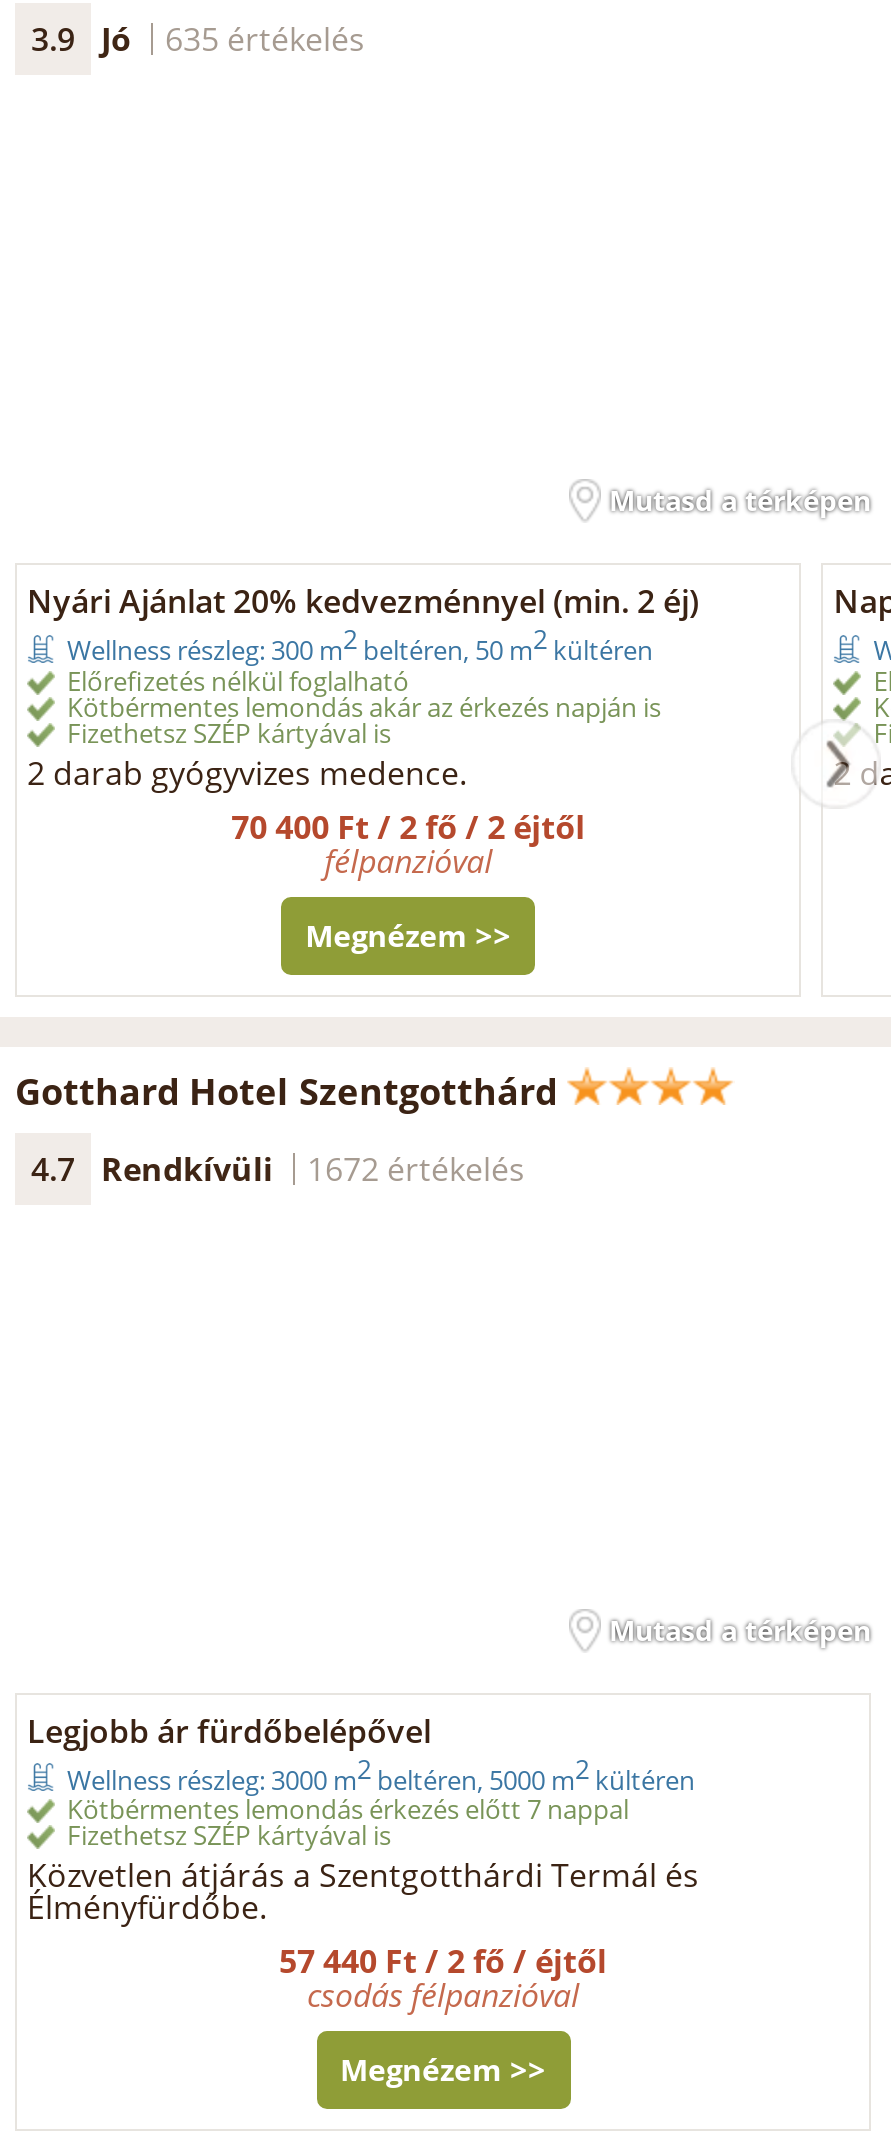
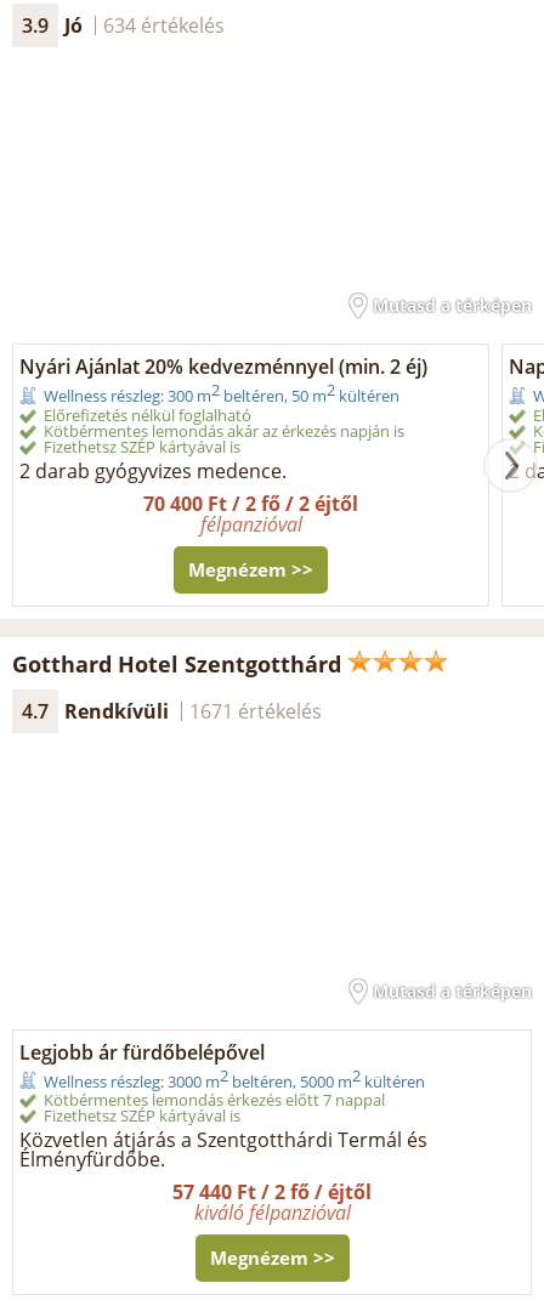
[31,18,365,62] 3.9 Jó 635 értékelés -> [22,13,225,39] 3.9 Jó 634 értékelés
[31,1146,525,1190] 4.7 Rendkívüli 1672 értékelés -> [22,698,322,724] 4.7 Rendkívüli 1671 értékelés
[307,1973,579,2017] csodás félpanzióval -> [194,1199,350,1226] kiváló félpanzióval

